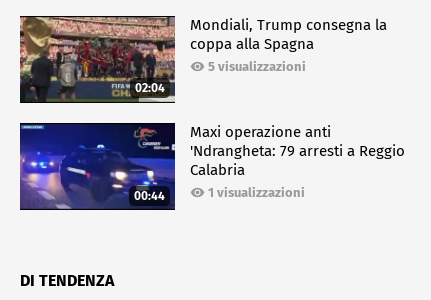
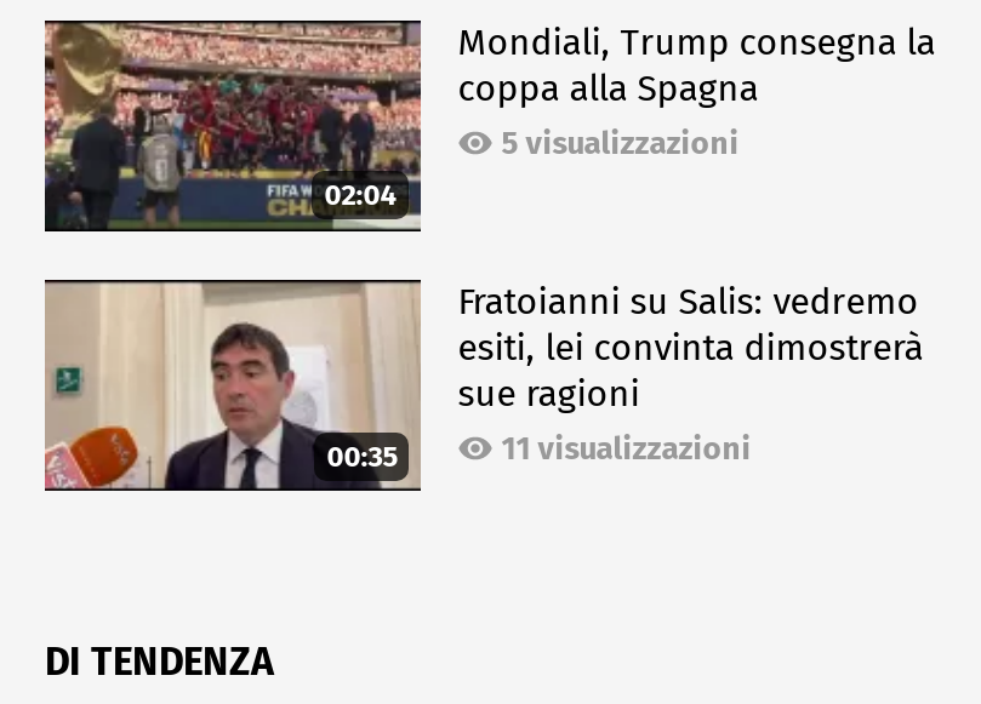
[19,123,176,210] [image] | 00:44 -> [42,280,423,491] [image] | 00:35
[190,123,405,200] Maxi operazione anti | 'Ndrangheta: 79 arresti a Reggio | Calabria | 1 visualizzazioni -> [458,281,923,467] Fratoianni su Salis: vedremo | esiti, lei convinta dimostrerà | sue ragioni | 11 visualizzazioni

